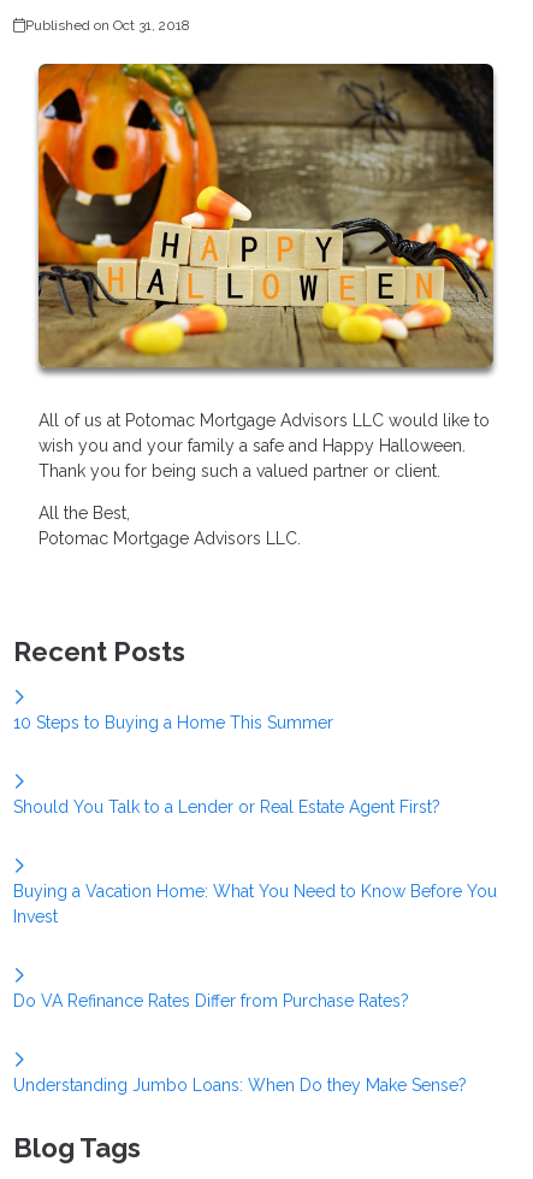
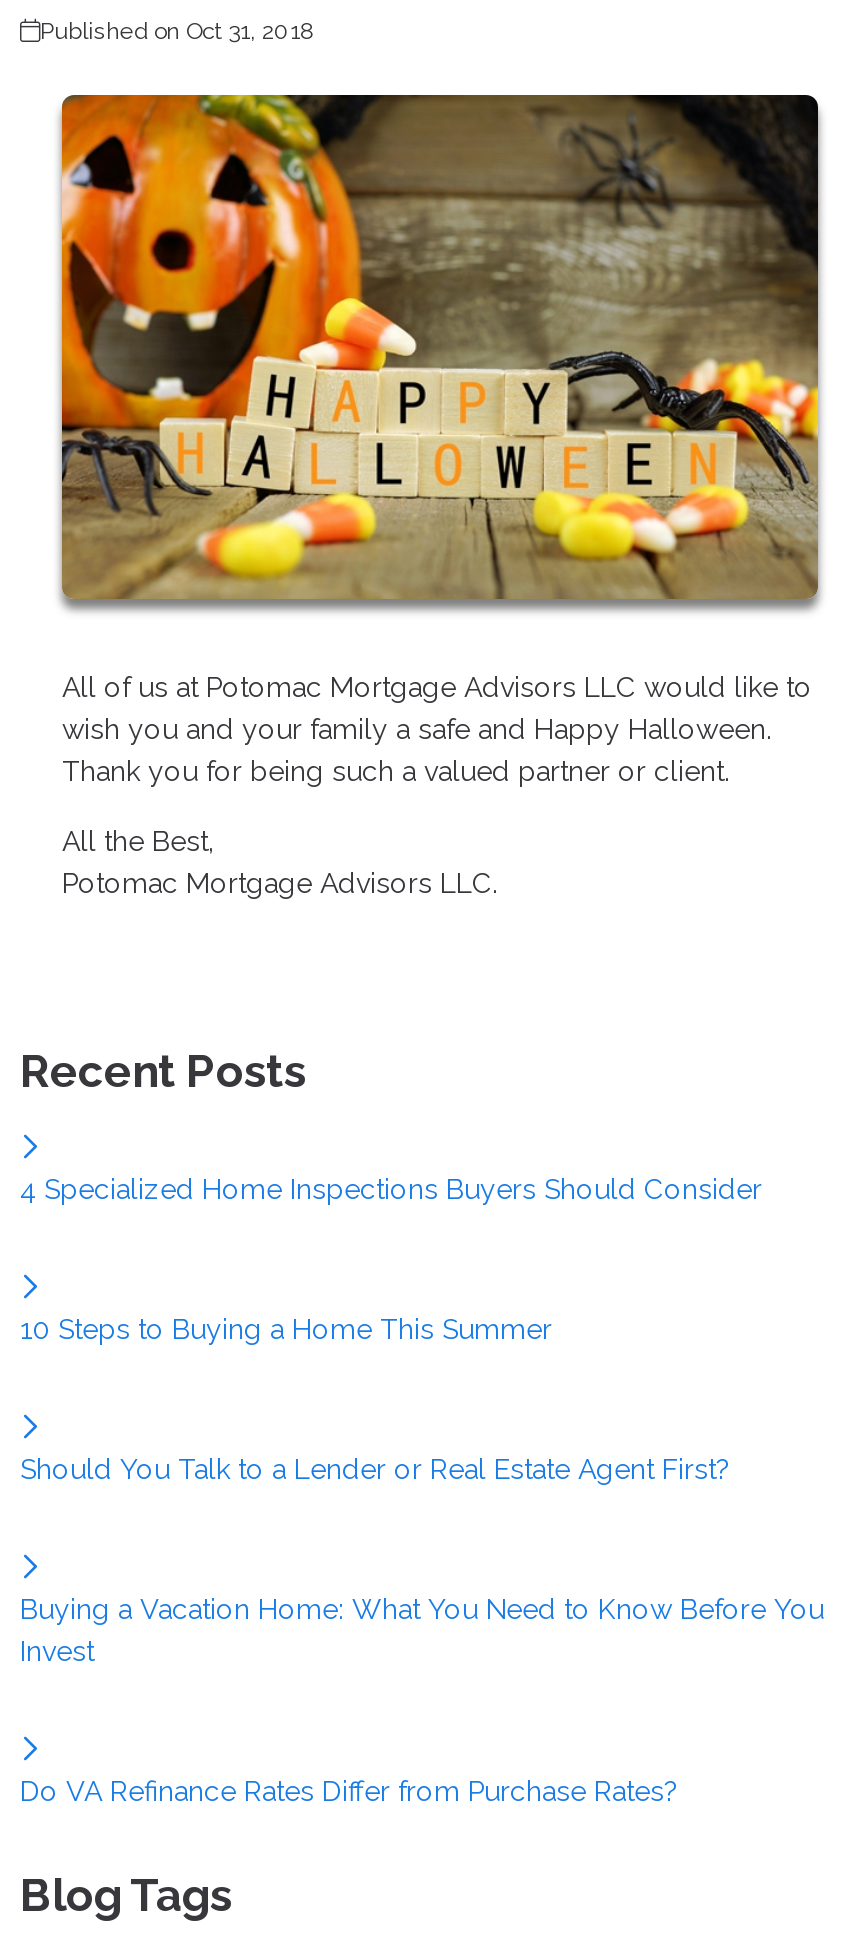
none -> [20,1173,762,1205] 4 Specialized Home Inspections Buyers Should Consider
moved [13,713,497,1010] -> [20,1313,824,1807]: 10 Steps to Buying a Home This Summer | Should You Talk to a Lender or Real Estate Agent First? | Buying a Vacation Home: What You Need to Know Before You | Invest | Do VA Refinance Rates Differ from Purchase Rates?
[13,1075,467,1095] Understanding Jumbo Loans: When Do they Make Sense? -> none

